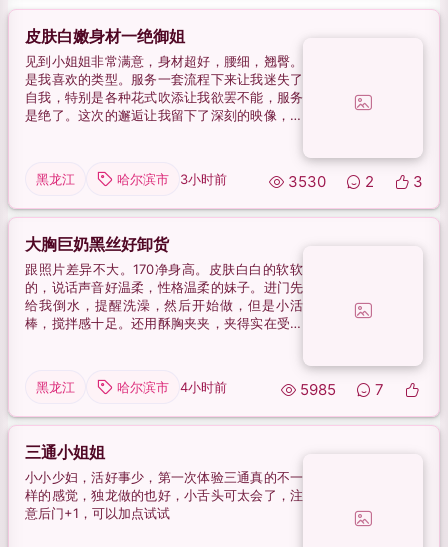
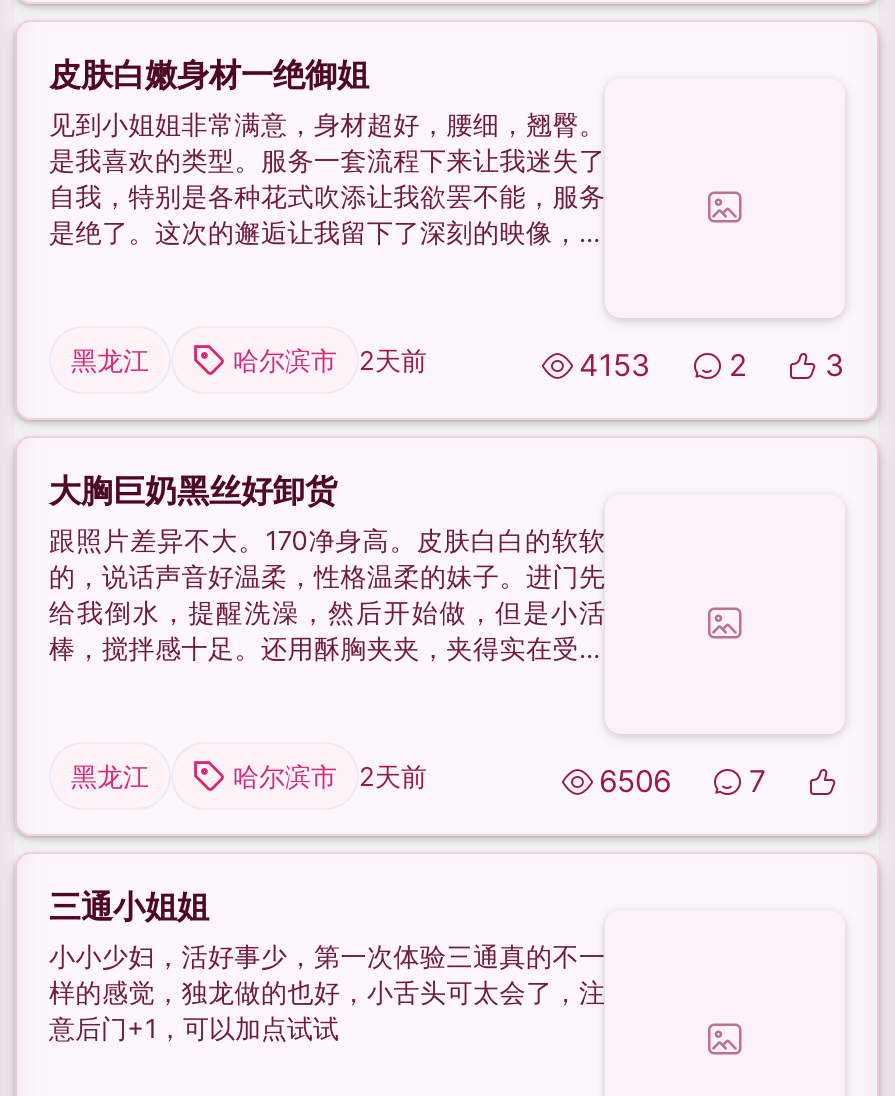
[180,170,326,191] 3小时前 | 3530 -> [359,343,651,384] 2天前 | 4153
[180,378,336,399] 4小时前 | 5985 -> [359,759,671,800] 2天前 | 6506

